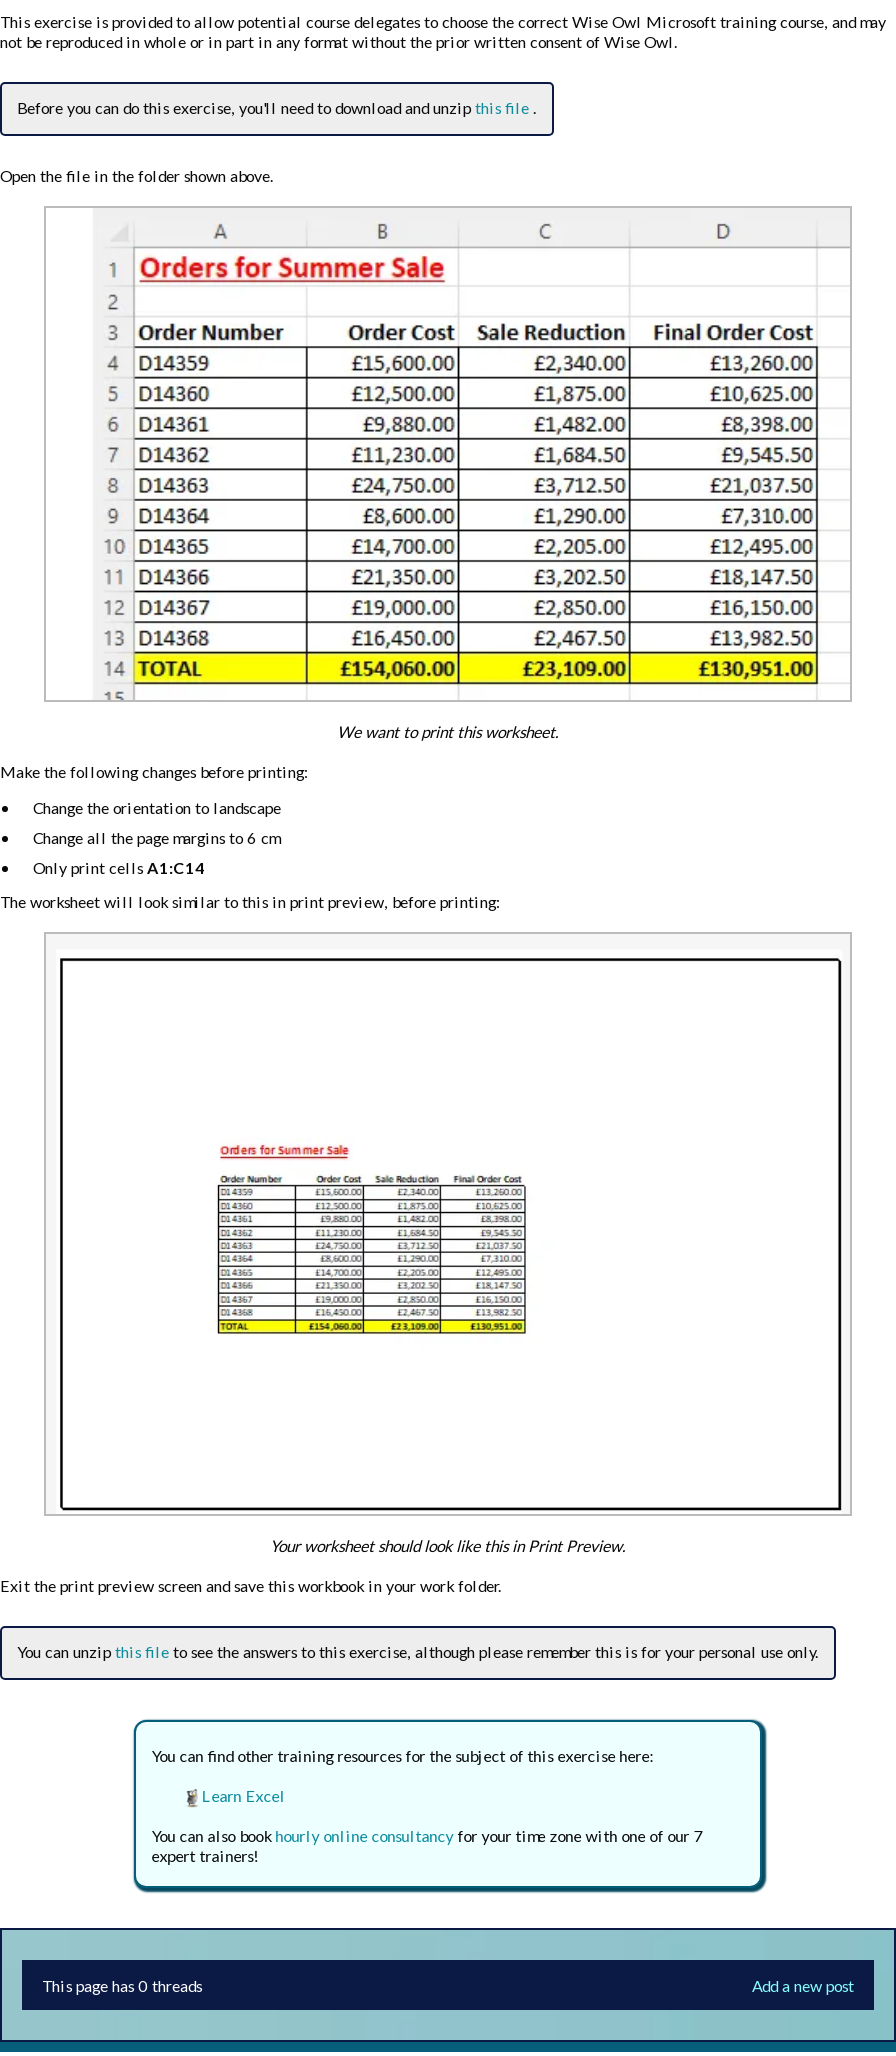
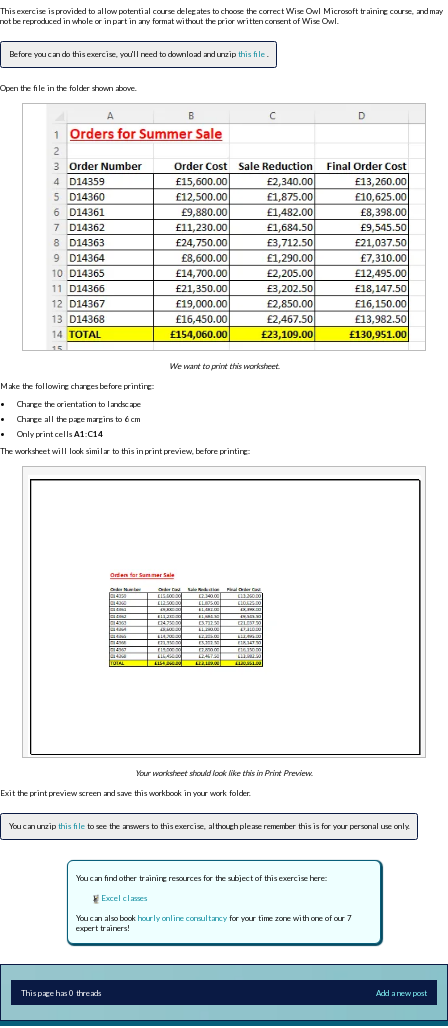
[201,1787,285,1807] Learn Excel -> [101,893,147,903] Excel classes

